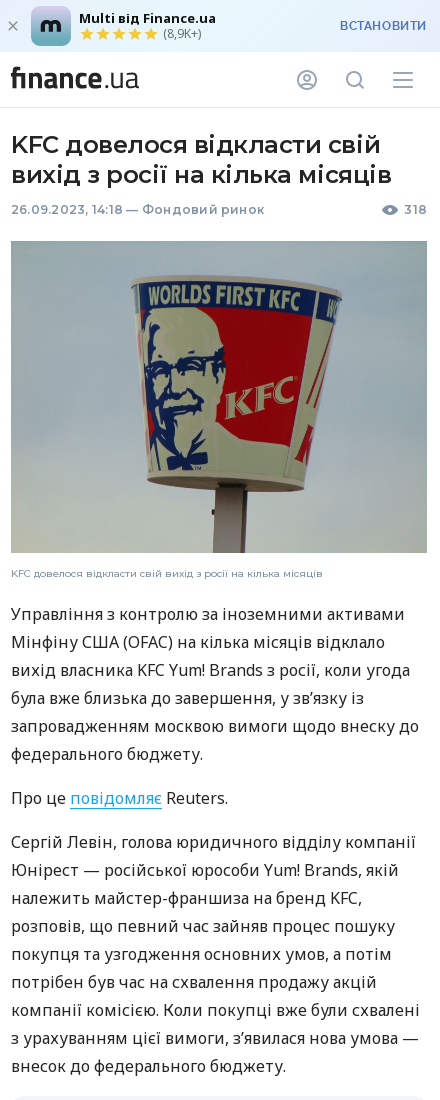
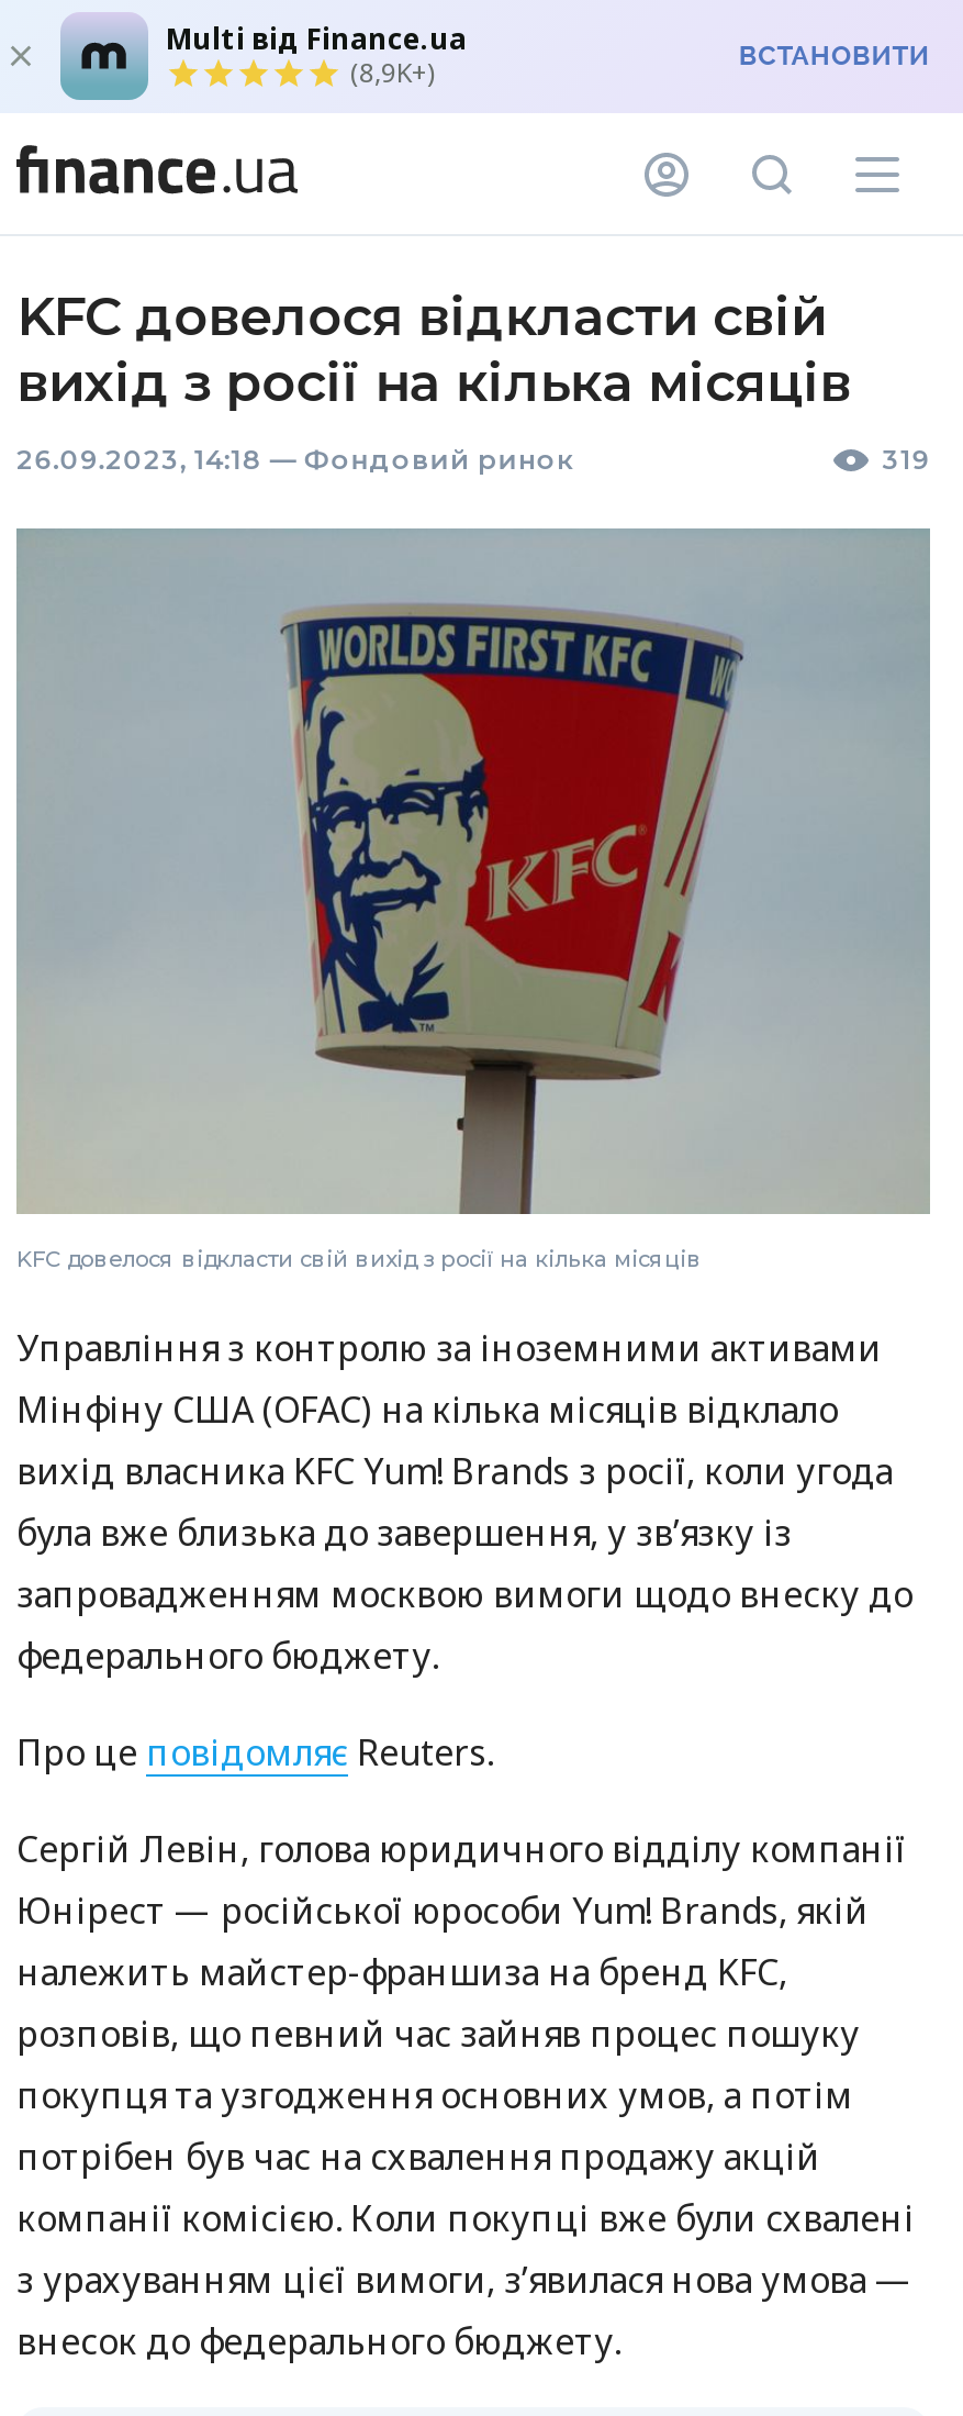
[404,202,427,217] 318 -> [882,443,930,476] 319

